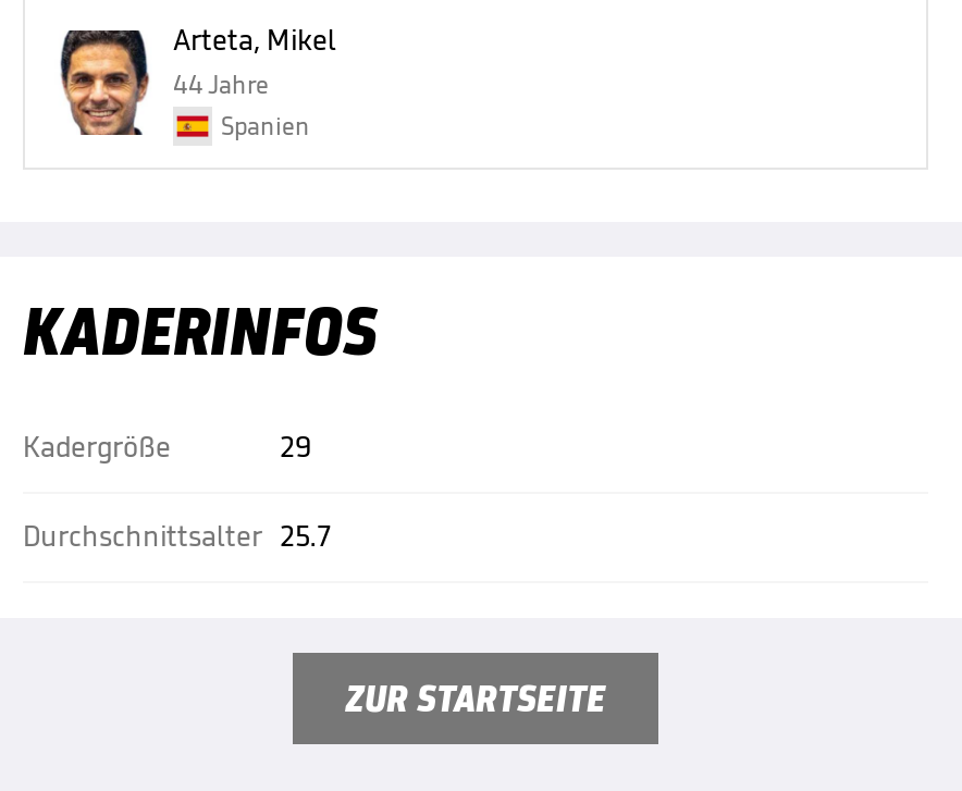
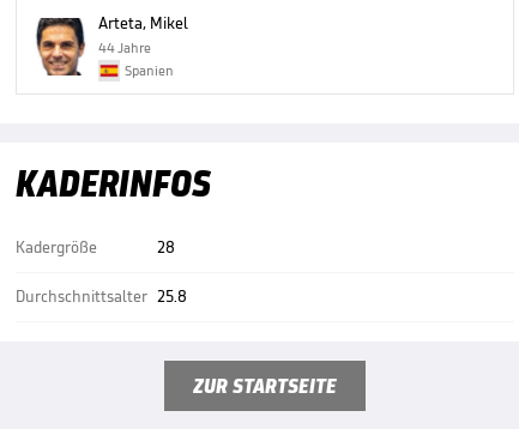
[280,429,312,466] 29 -> [157,237,175,258] 28
[23,518,332,555] Durchschnittsalter 25.7 -> [16,286,187,307] Durchschnittsalter 25.8

